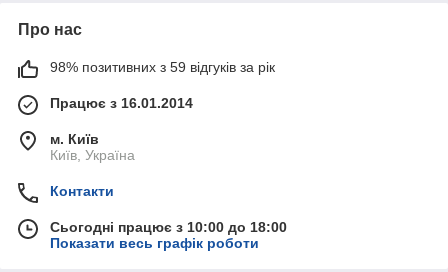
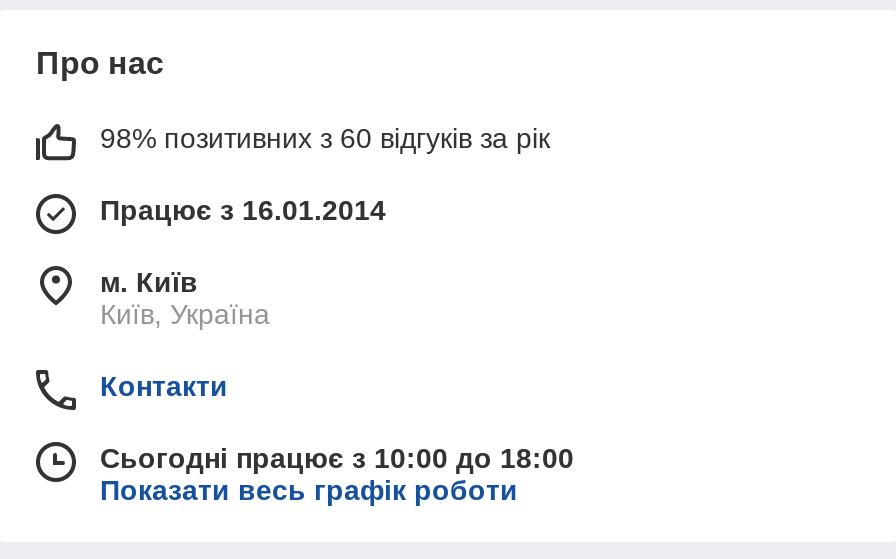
[50,59,275,75] 98% позитивних з 59 відгуків за рік -> [100,122,550,154] 98% позитивних з 60 відгуків за рік

